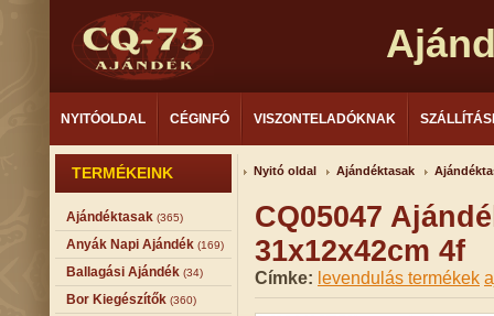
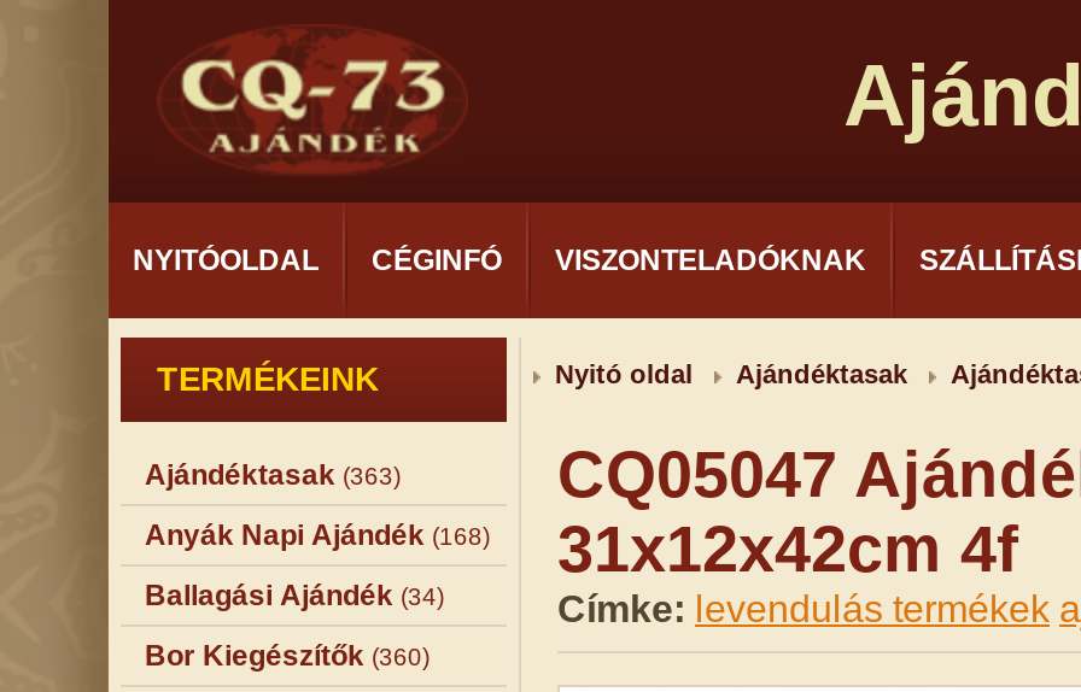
[66,209,183,225] Ajándéktasak (365) -> [145,458,401,492] Ajándéktasak (363)
[66,237,224,252] Anyák Napi Ajándék (169) -> [145,518,490,552] Anyák Napi Ajándék (168)

